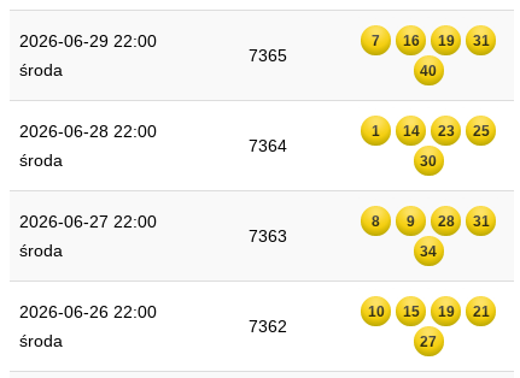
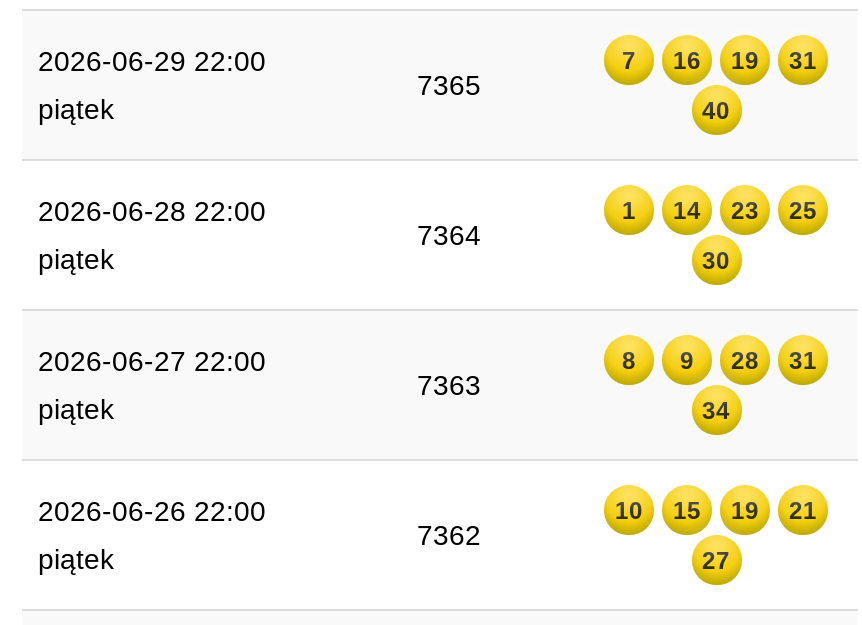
[19,60,63,79] środa -> [38,93,114,125] piątek
[19,150,63,170] środa -> [38,243,114,275] piątek
[19,241,63,260] środa -> [38,393,114,425] piątek
[19,331,63,350] środa -> [38,543,114,575] piątek

